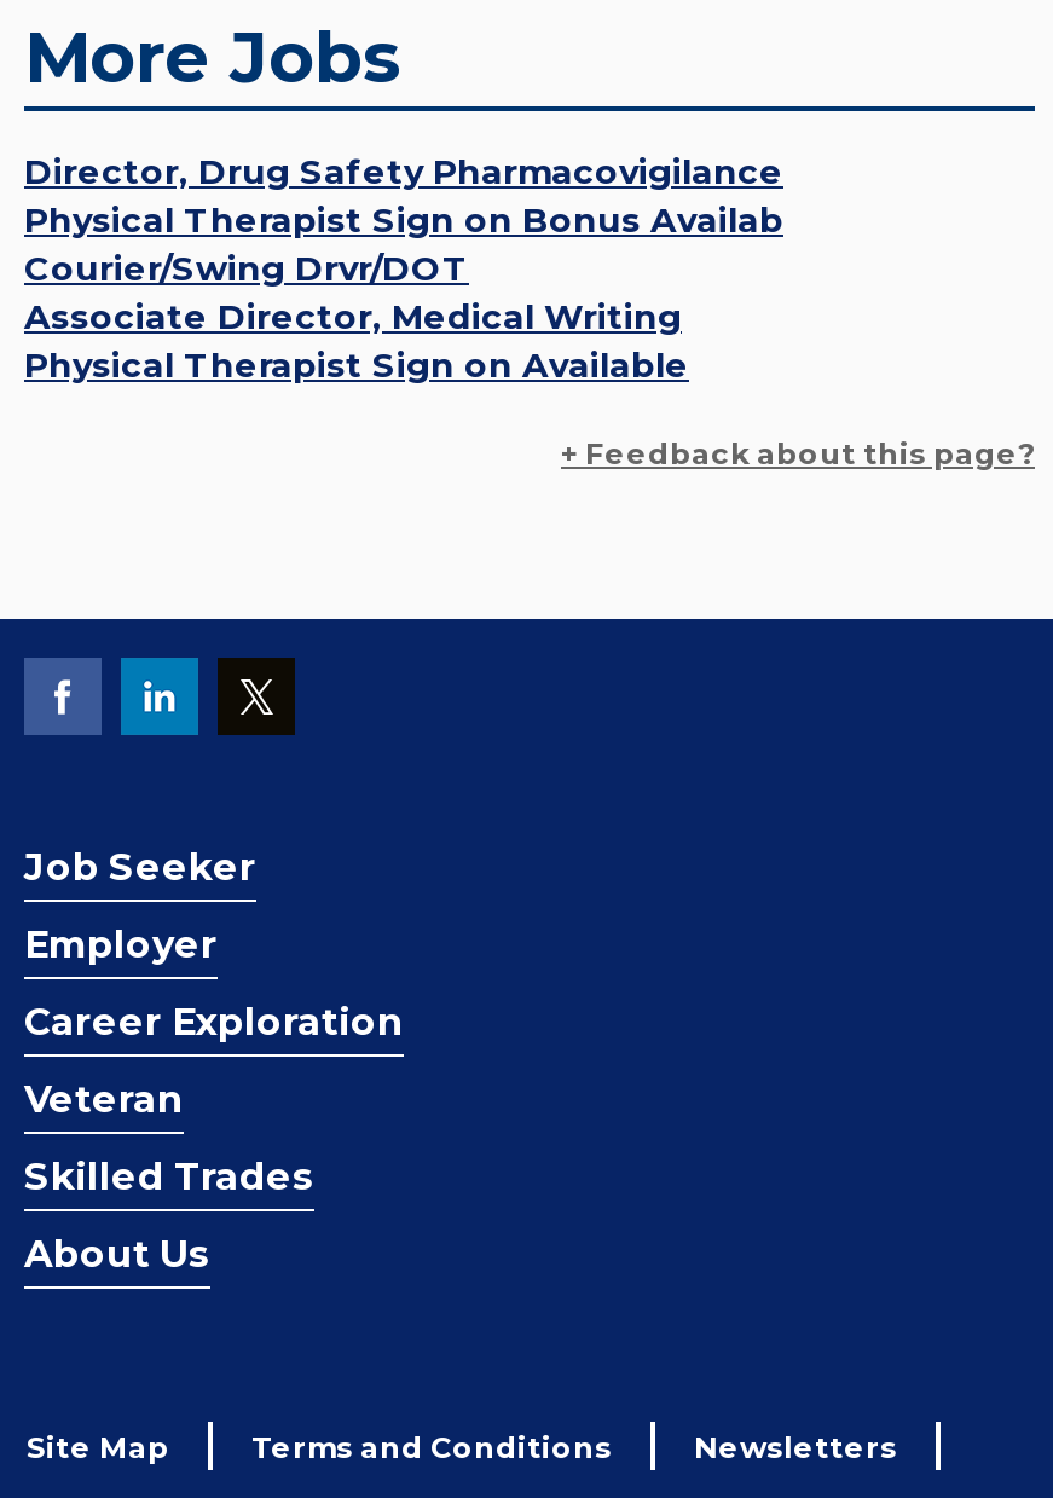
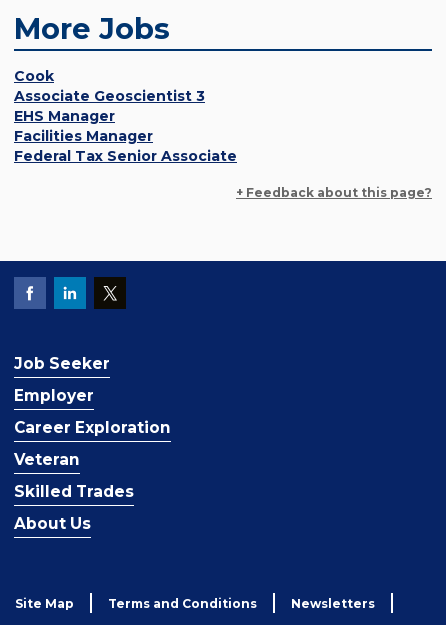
[24,151,783,388] Director, Drug Safety Pharmacovigilance | Physical Therapist Sign on Bonus Availab | Courier/Swing Drvr/DOT | Associate Director, Medical Writing | Physical Therapist Sign on Available -> [14,67,237,165] Cook | Associate Geoscientist 3 | EHS Manager | Facilities Manager | Federal Tax Senior Associate

